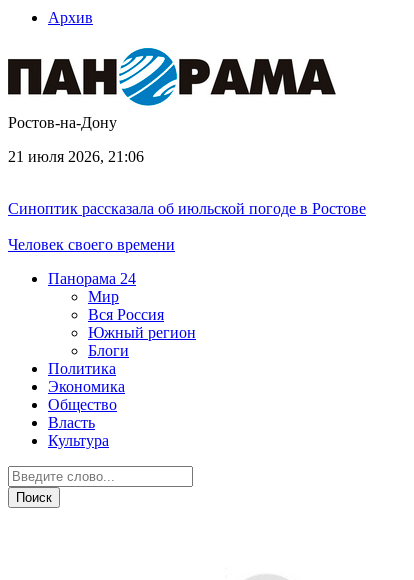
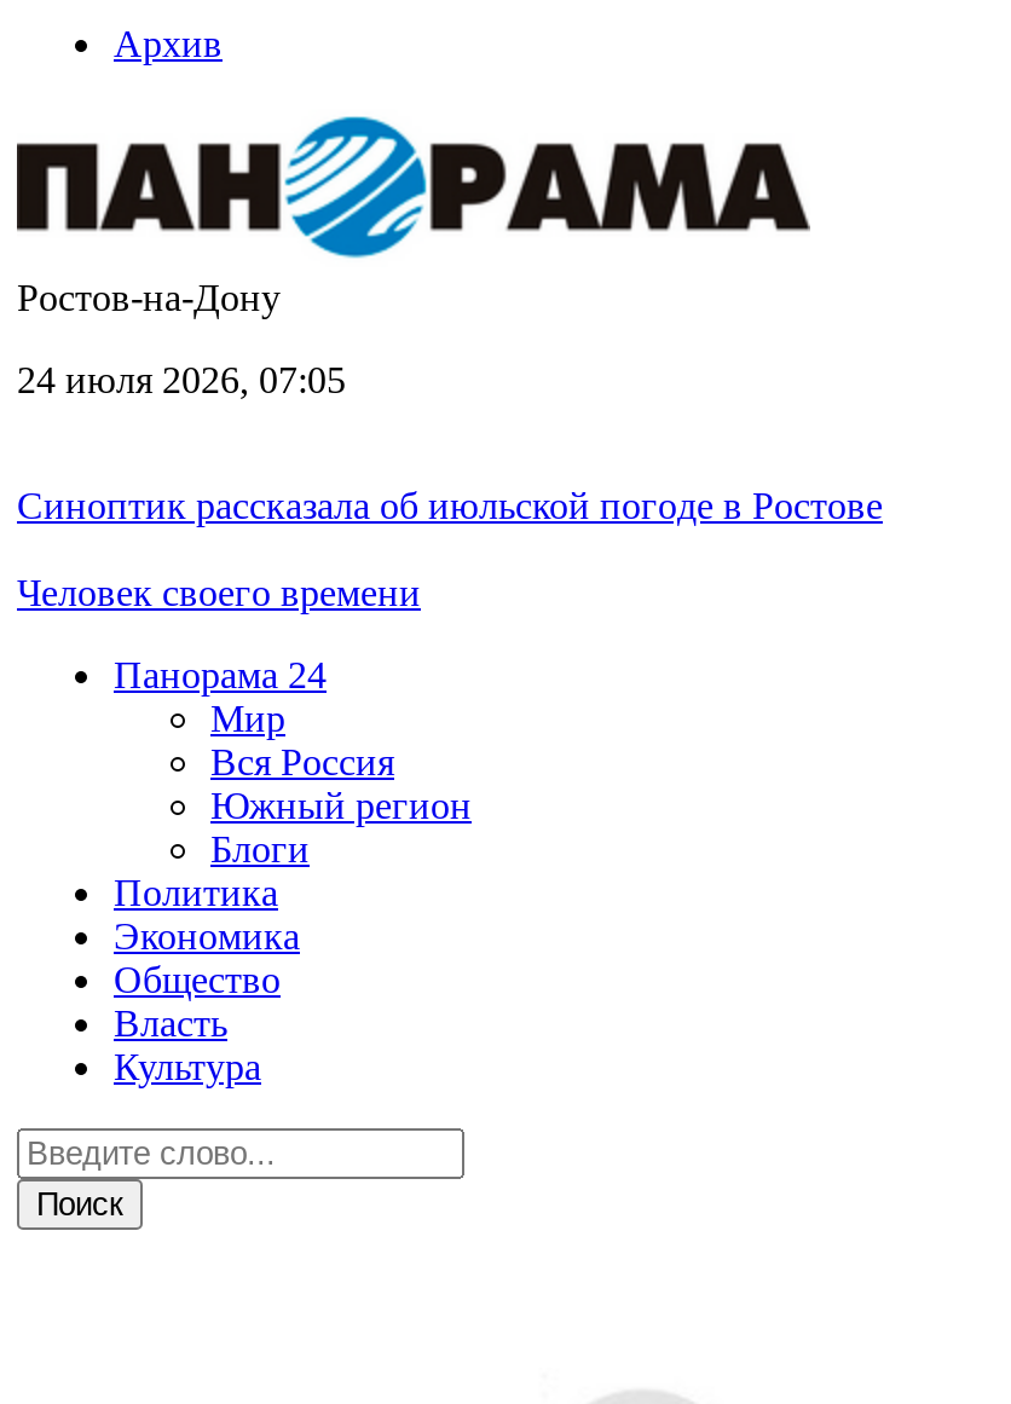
[8,148,144,165] 21 июля 2026, 21:06 -> [17,360,346,401] 24 июля 2026, 07:05

